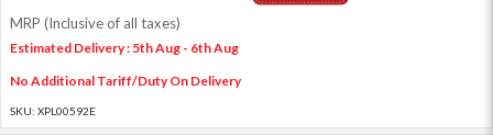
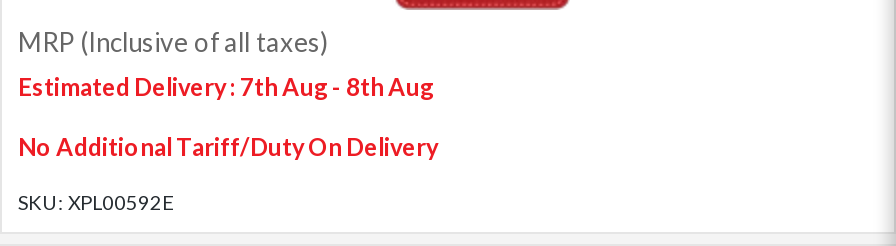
[10,40,239,56] Estimated Delivery : 5th Aug - 6th Aug -> [18,72,434,102] Estimated Delivery : 7th Aug - 8th Aug

